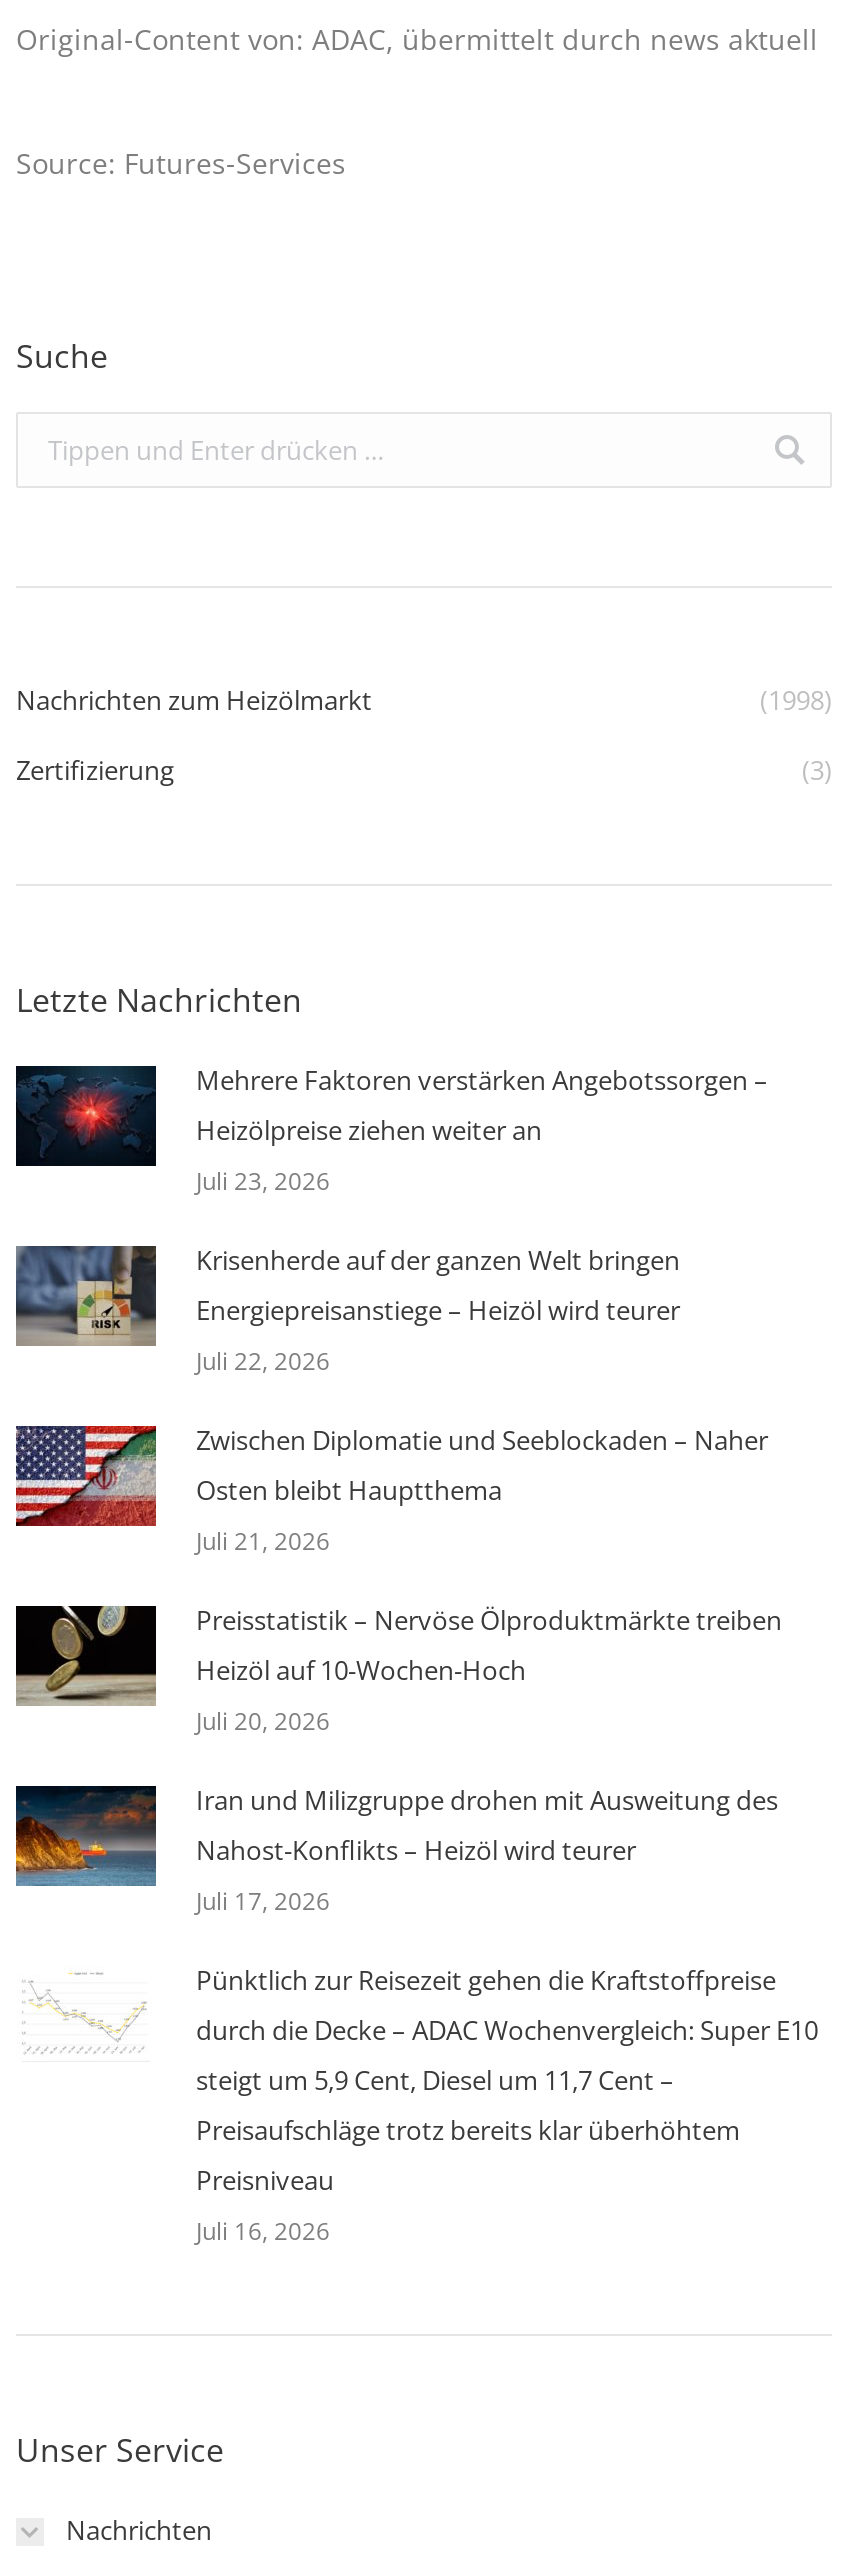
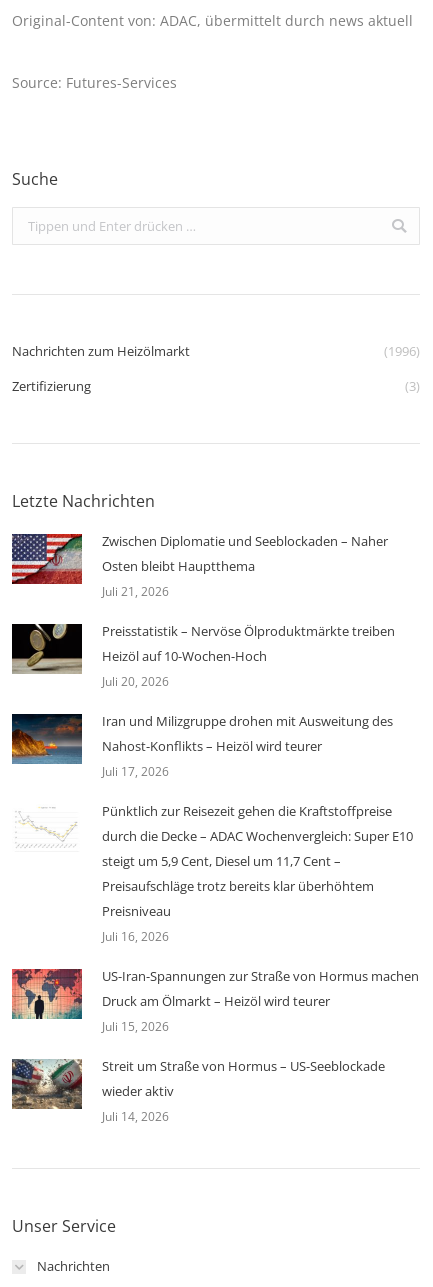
[760,683,832,719] (1998) -> [384,342,420,360] (1996)
[14,1063,768,1379] [image] | Mehrere Faktoren verstärken Angebotssorgen – | Heizölpreise ziehen weiter an | Juli 23, 2026 | Krisenherde auf der ganzen Welt bringen | Energiepreisanstiege – Heizöl wird teurer | Juli 22, 2026 -> none
[14,1244,156,1340] [image] -> none
moved [12,1422,818,2249] -> [10,532,413,945]: [image] | Zwischen Diplomatie und Seeblockaden – Naher | Osten bleibt Hauptthema | ... | Preisniveau | Juli 16, 2026
none -> [11,967,419,1125] [image] | US-Iran-Spannungen zur Straße von Hormus machen | Druck am Ölmarkt – Heizöl wird teurer | Juli 15, 2026 | Streit um Straße von Hormus – US-Seeblockade | wieder aktiv | Juli 14, 2026
none -> [11,1058,83,1110] [image]

